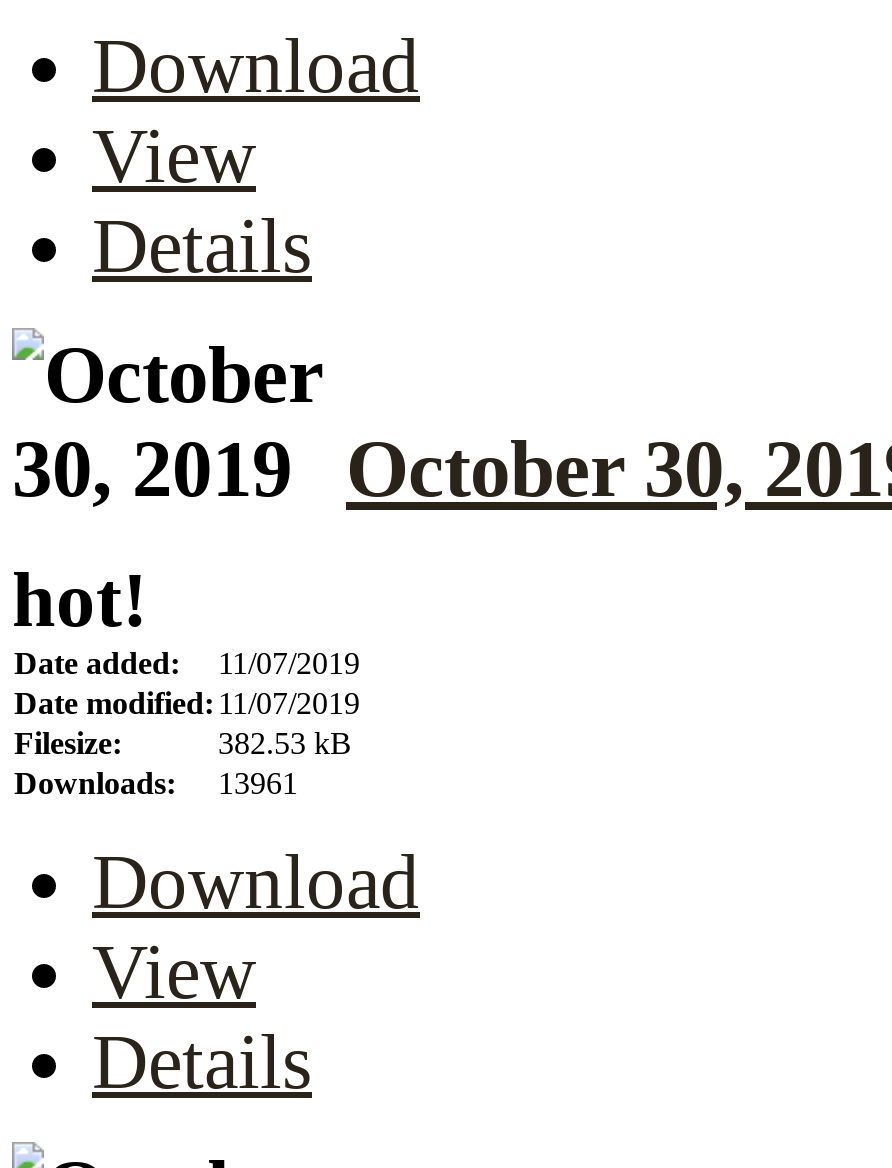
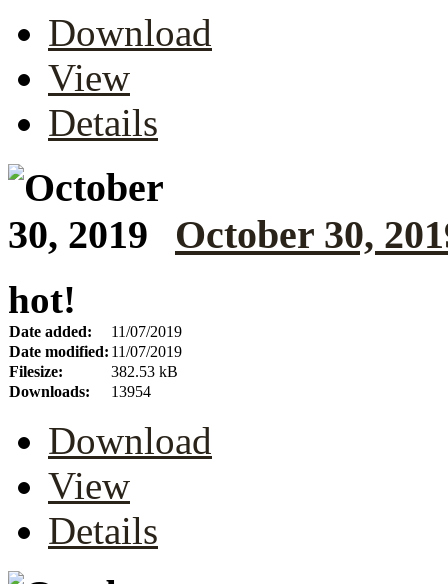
[14,765,298,799] Downloads: 13961 -> [9,383,151,400] Downloads: 13954

